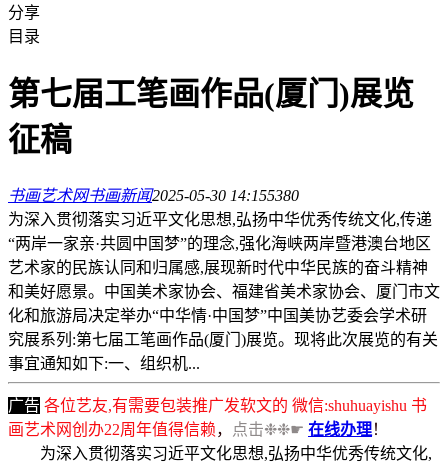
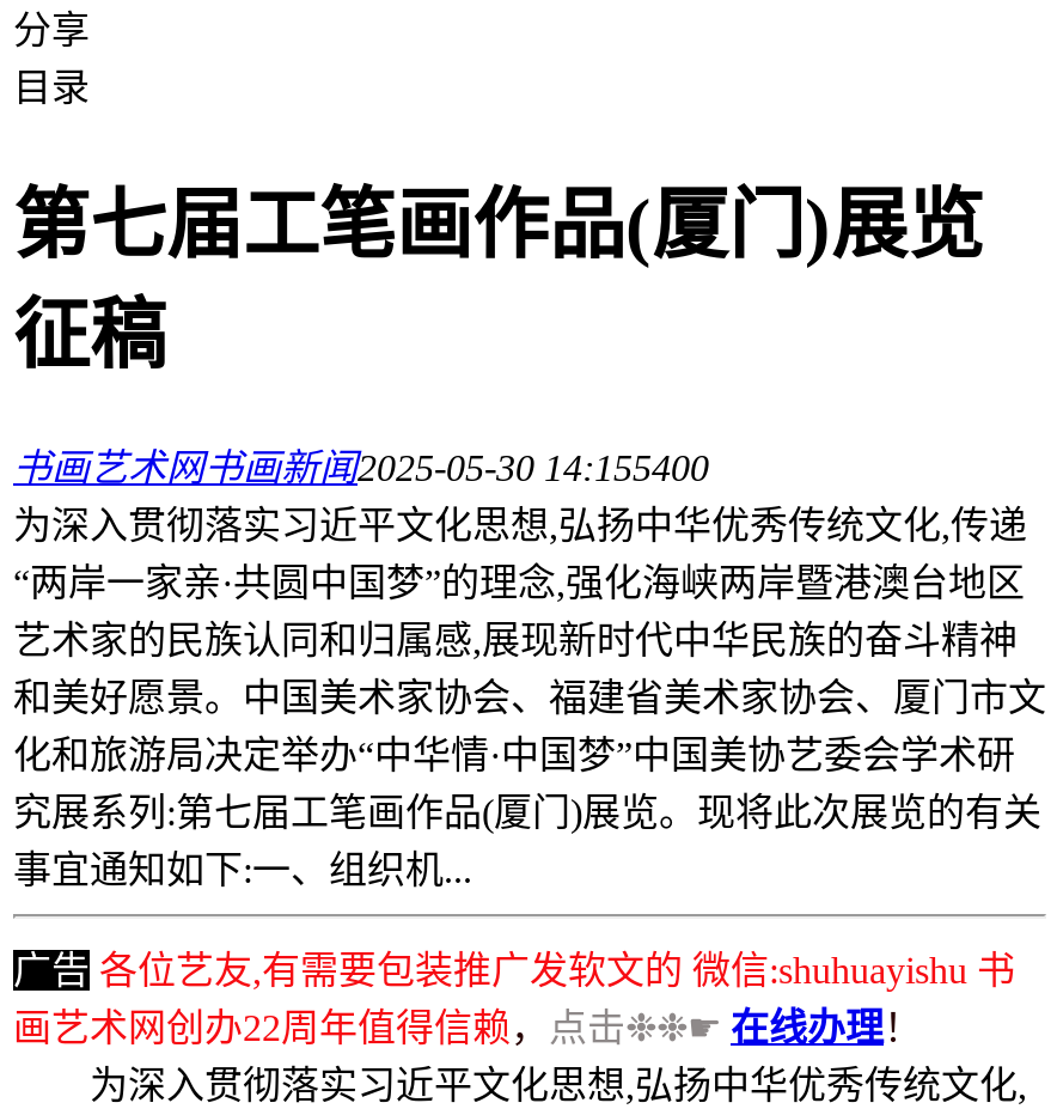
[8,187,299,204] 书画艺术网书画新闻2025-05-30 14:155380 -> [13,447,709,487] 书画艺术网书画新闻2025-05-30 14:155400

